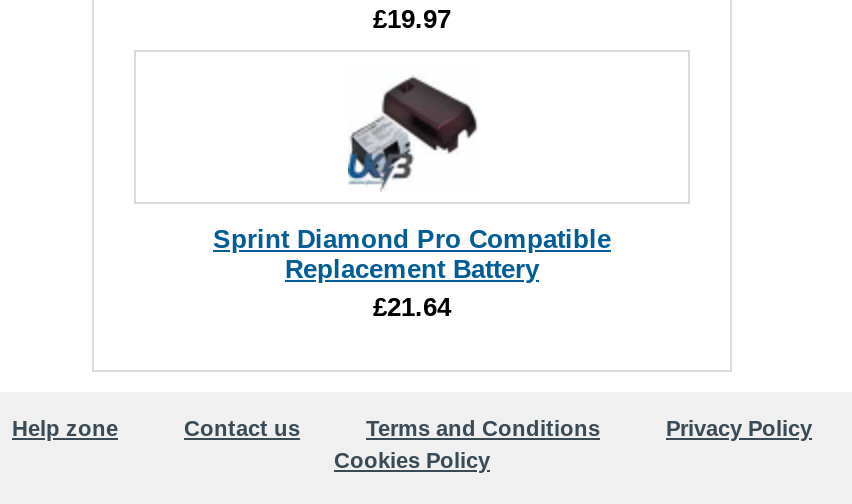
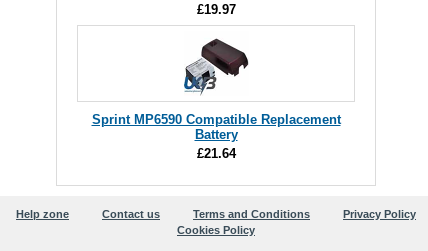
[213,224,611,284] Sprint Diamond Pro Compatible | Replacement Battery -> [91,112,340,142] Sprint MP6590 Compatible Replacement | Battery

